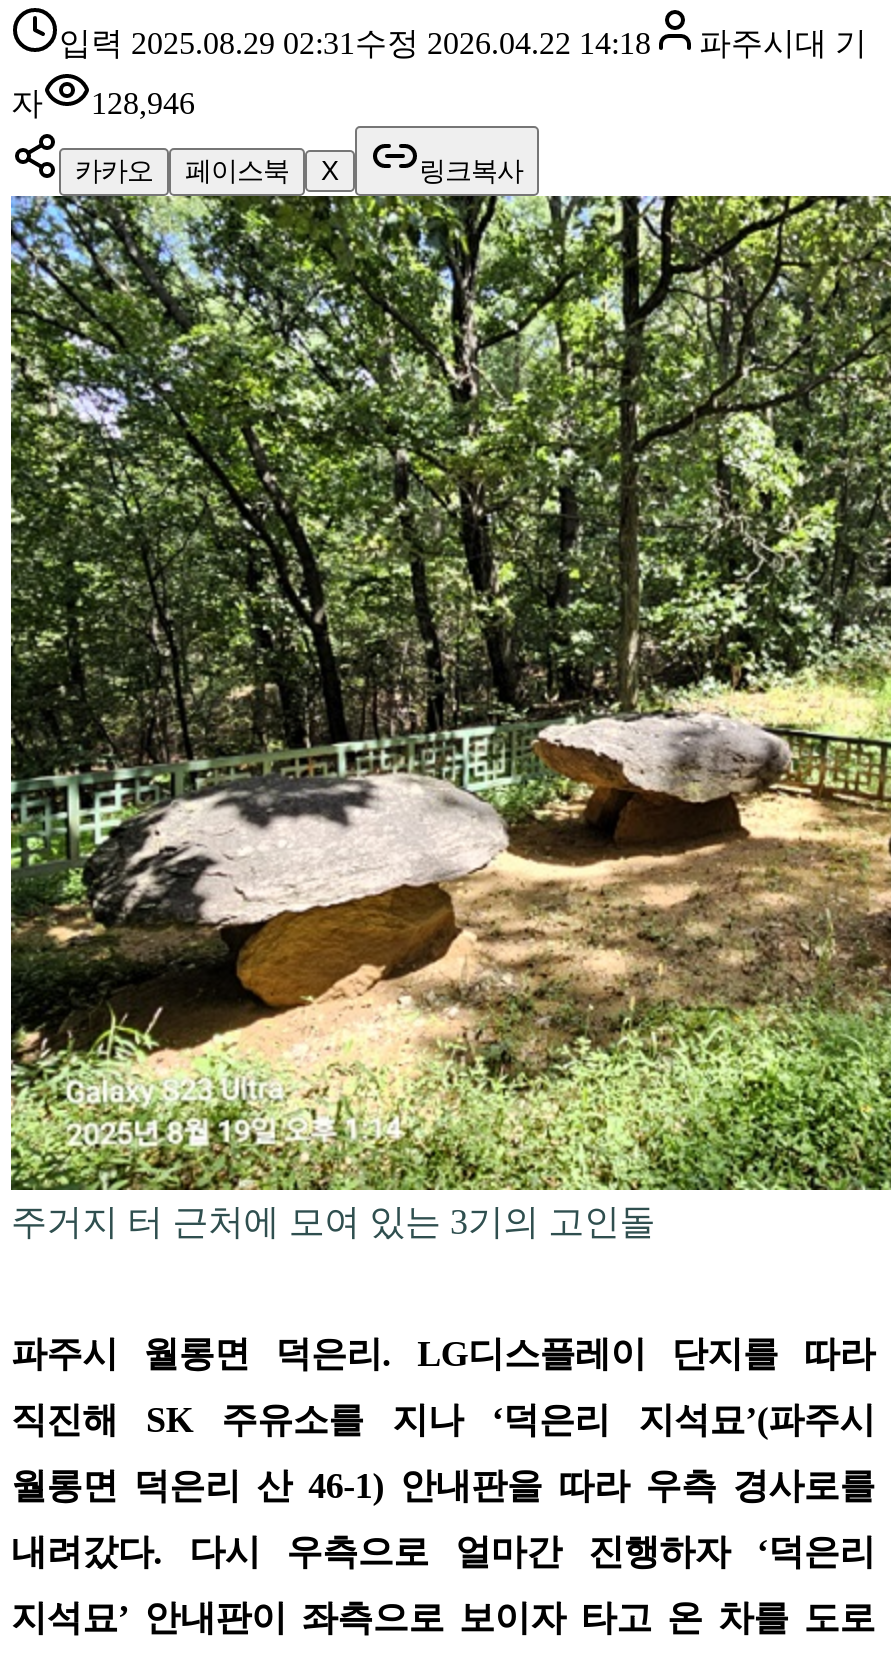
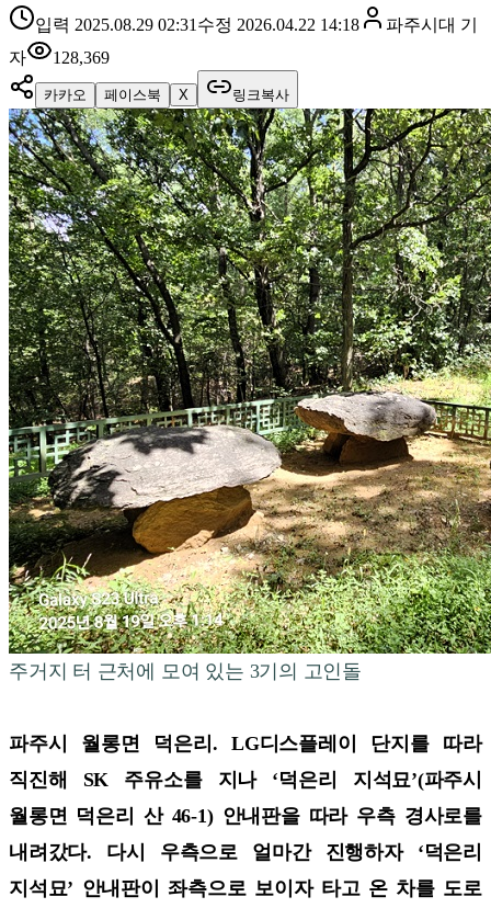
[11,86,195,120] 자 128,946 -> [9,48,110,67] 자 128,369

